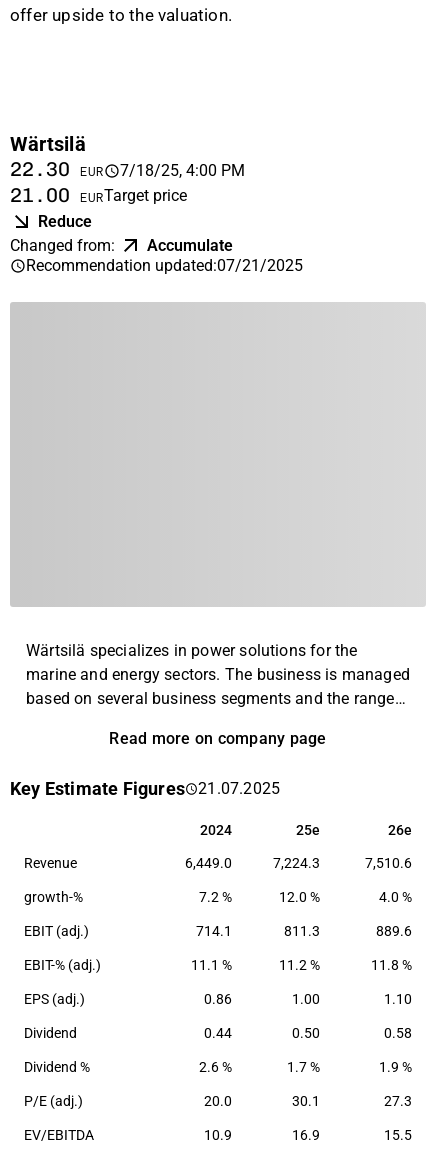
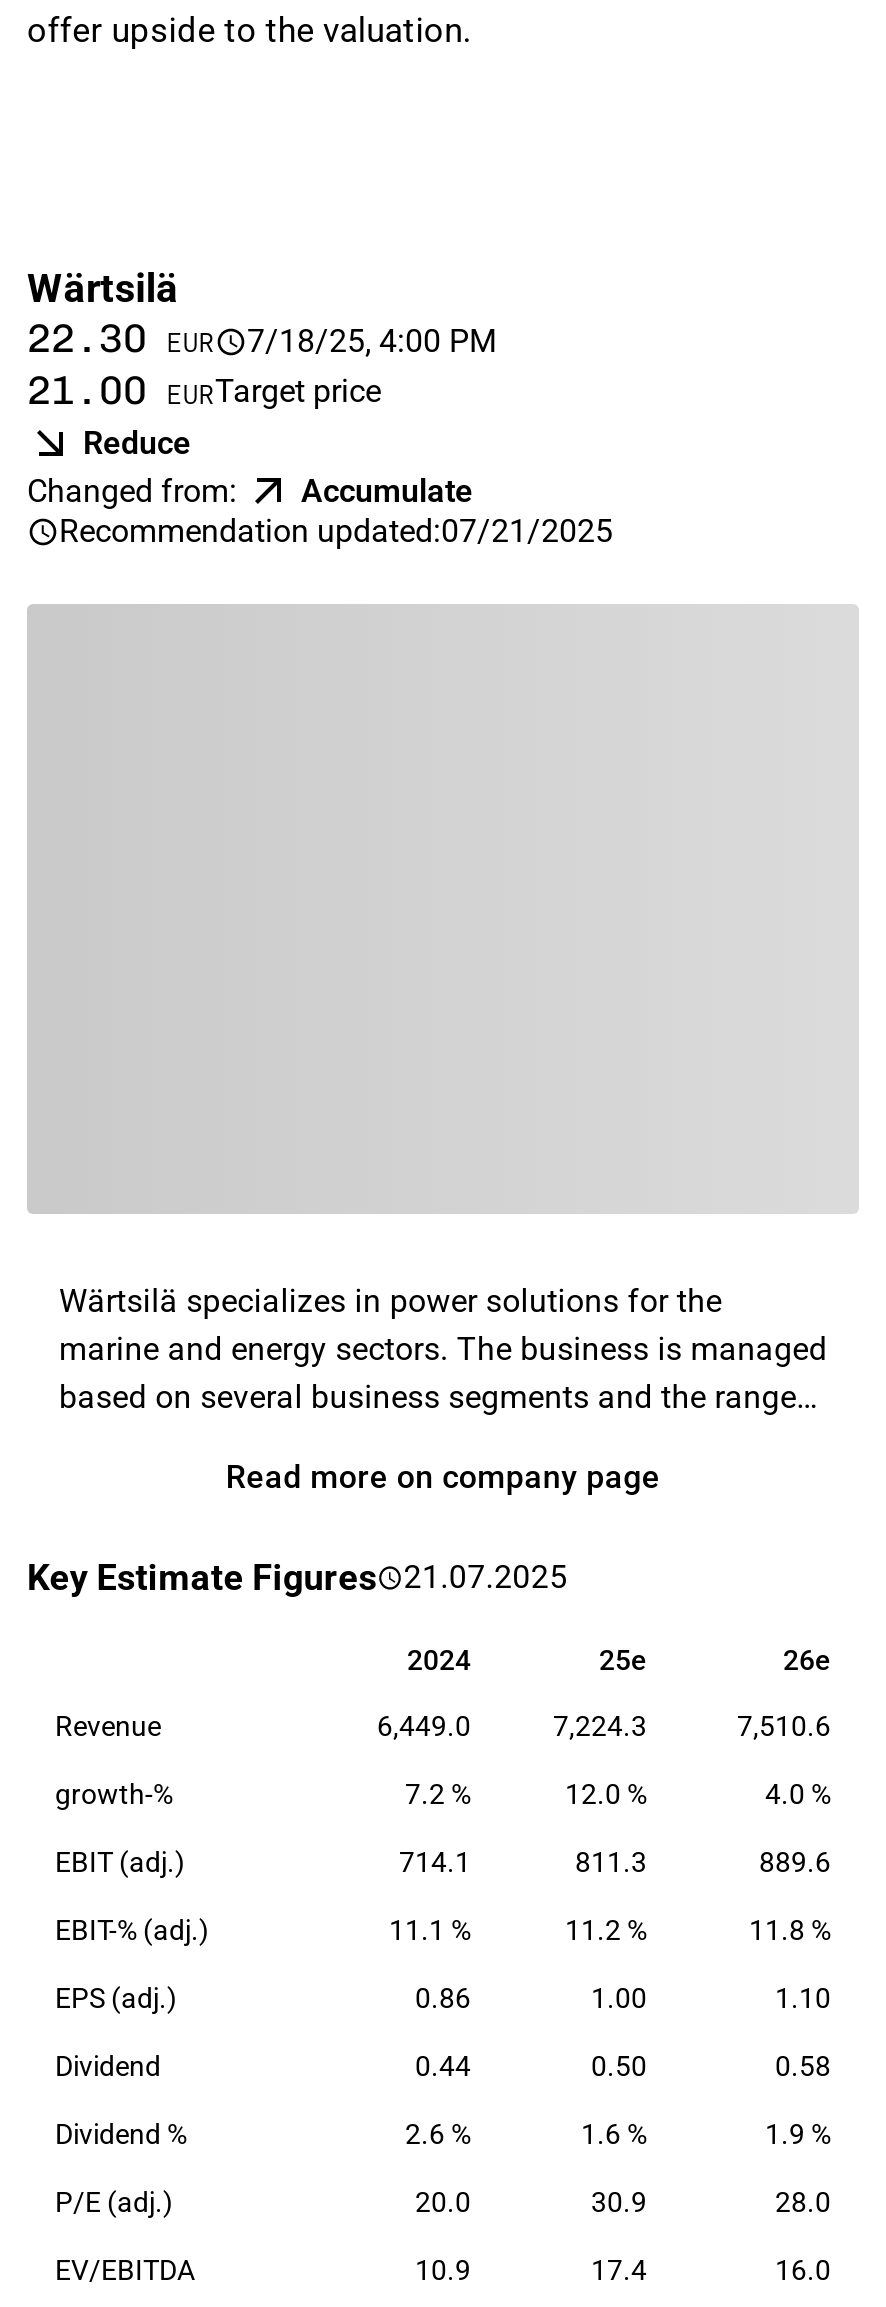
[287,1059,320,1075] 1.7 % -> [581,2118,647,2150] 1.6 %
[292,1093,320,1109] 30.1 -> [591,2186,647,2218] 30.9
[384,1093,412,1109] 27.3 -> [775,2186,831,2218] 28.0
[292,1127,320,1143] 16.9 -> [591,2254,647,2286] 17.4
[384,1127,412,1143] 15.5 -> [775,2254,831,2286] 16.0

